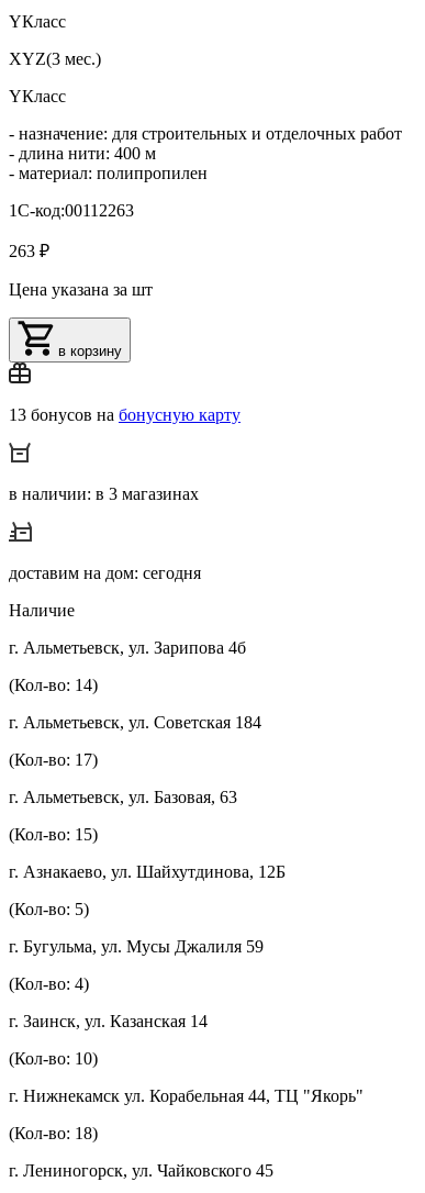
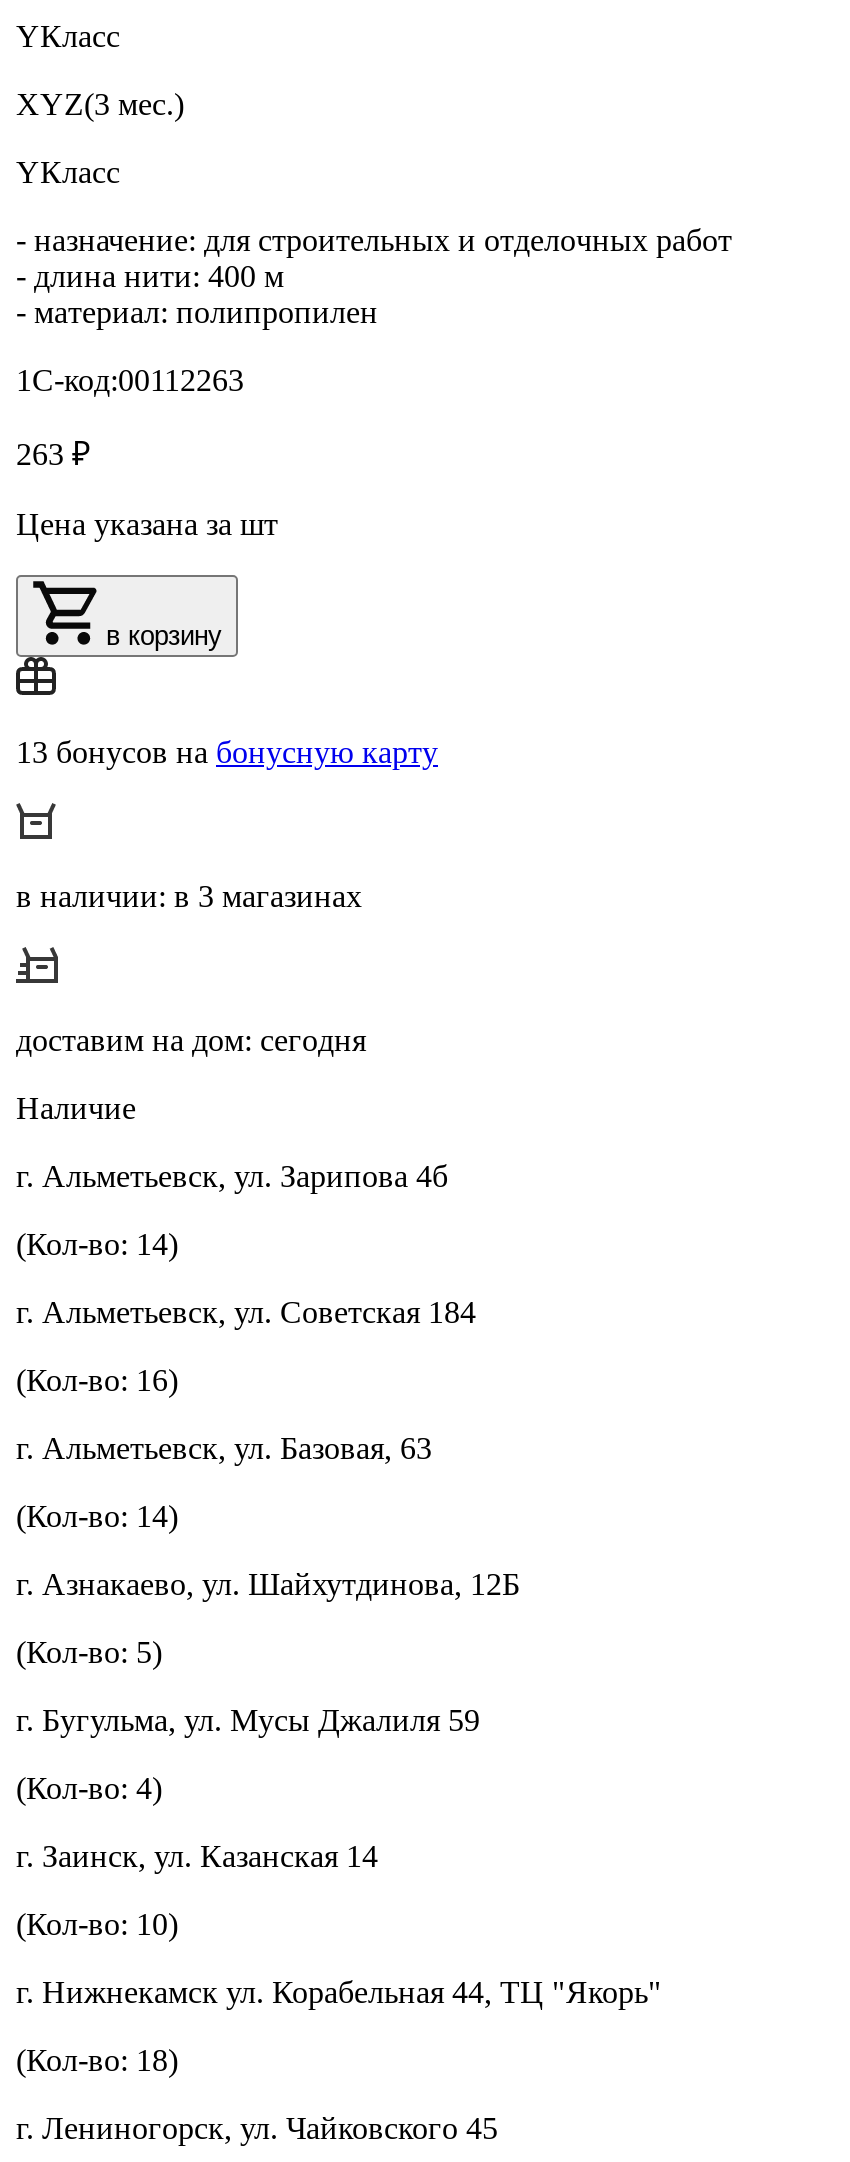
[9,751,98,769] (Кол-во: 17) -> [16,1364,178,1398] (Кол-во: 16)
[9,825,98,844] (Кол-во: 15) -> [16,1500,178,1534] (Кол-во: 14)

